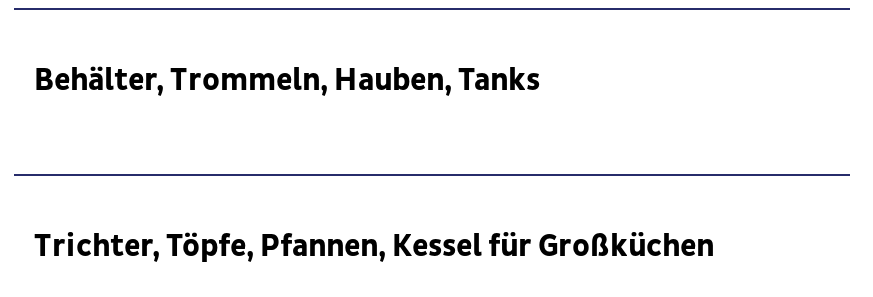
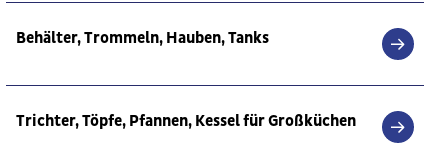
none -> [381,27,415,61] [image]
none -> [381,110,415,144] [image]

